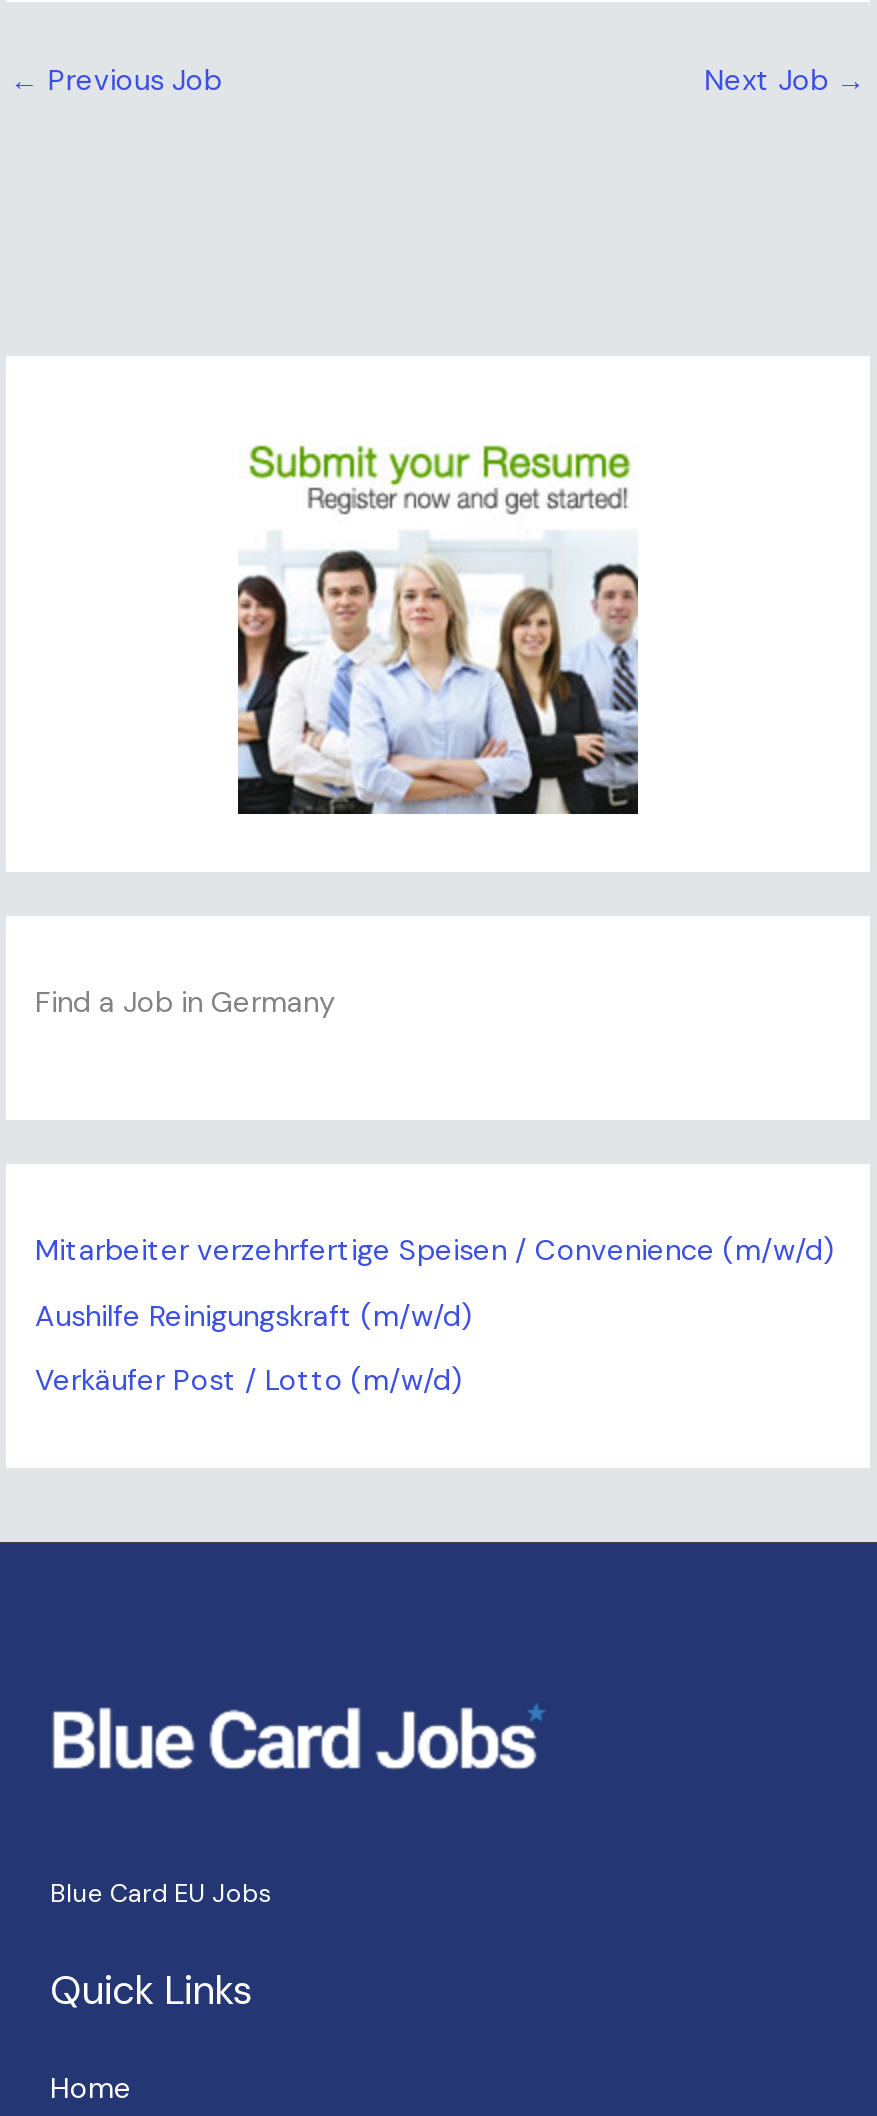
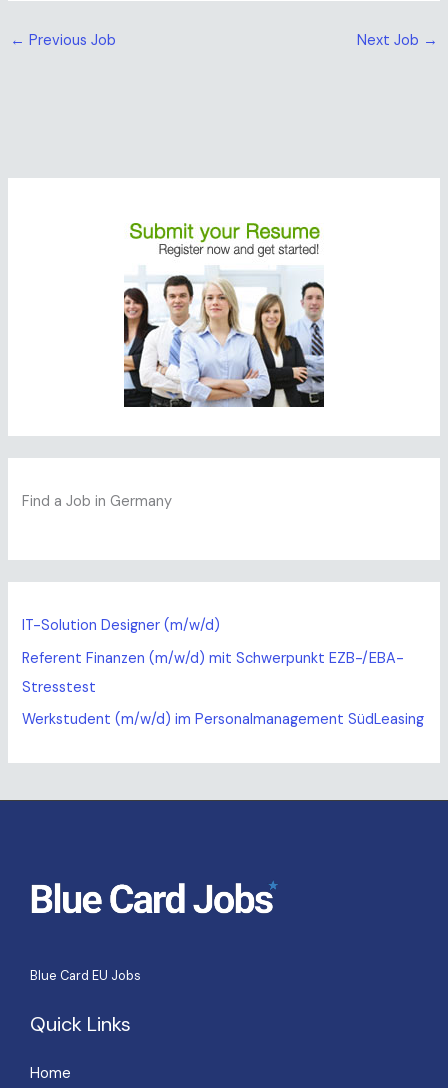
[35,1232,835,1401] Mitarbeiter verzehrfertige Speisen / Convenience (m/w/d) | Aushilfe Reinigungskraft (m/w/d) | Verkäufer Post / Lotto (m/w/d) -> [22,616,424,729] IT-Solution Designer (m/w/d) | Referent Finanzen (m/w/d) mit Schwerpunkt EZB-/EBA- | Stresstest | Werkstudent (m/w/d) im Personalmanagement SüdLeasing

